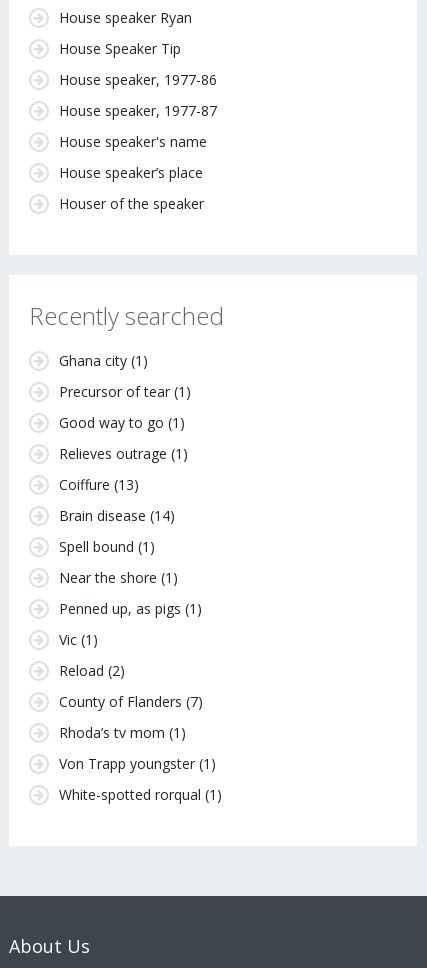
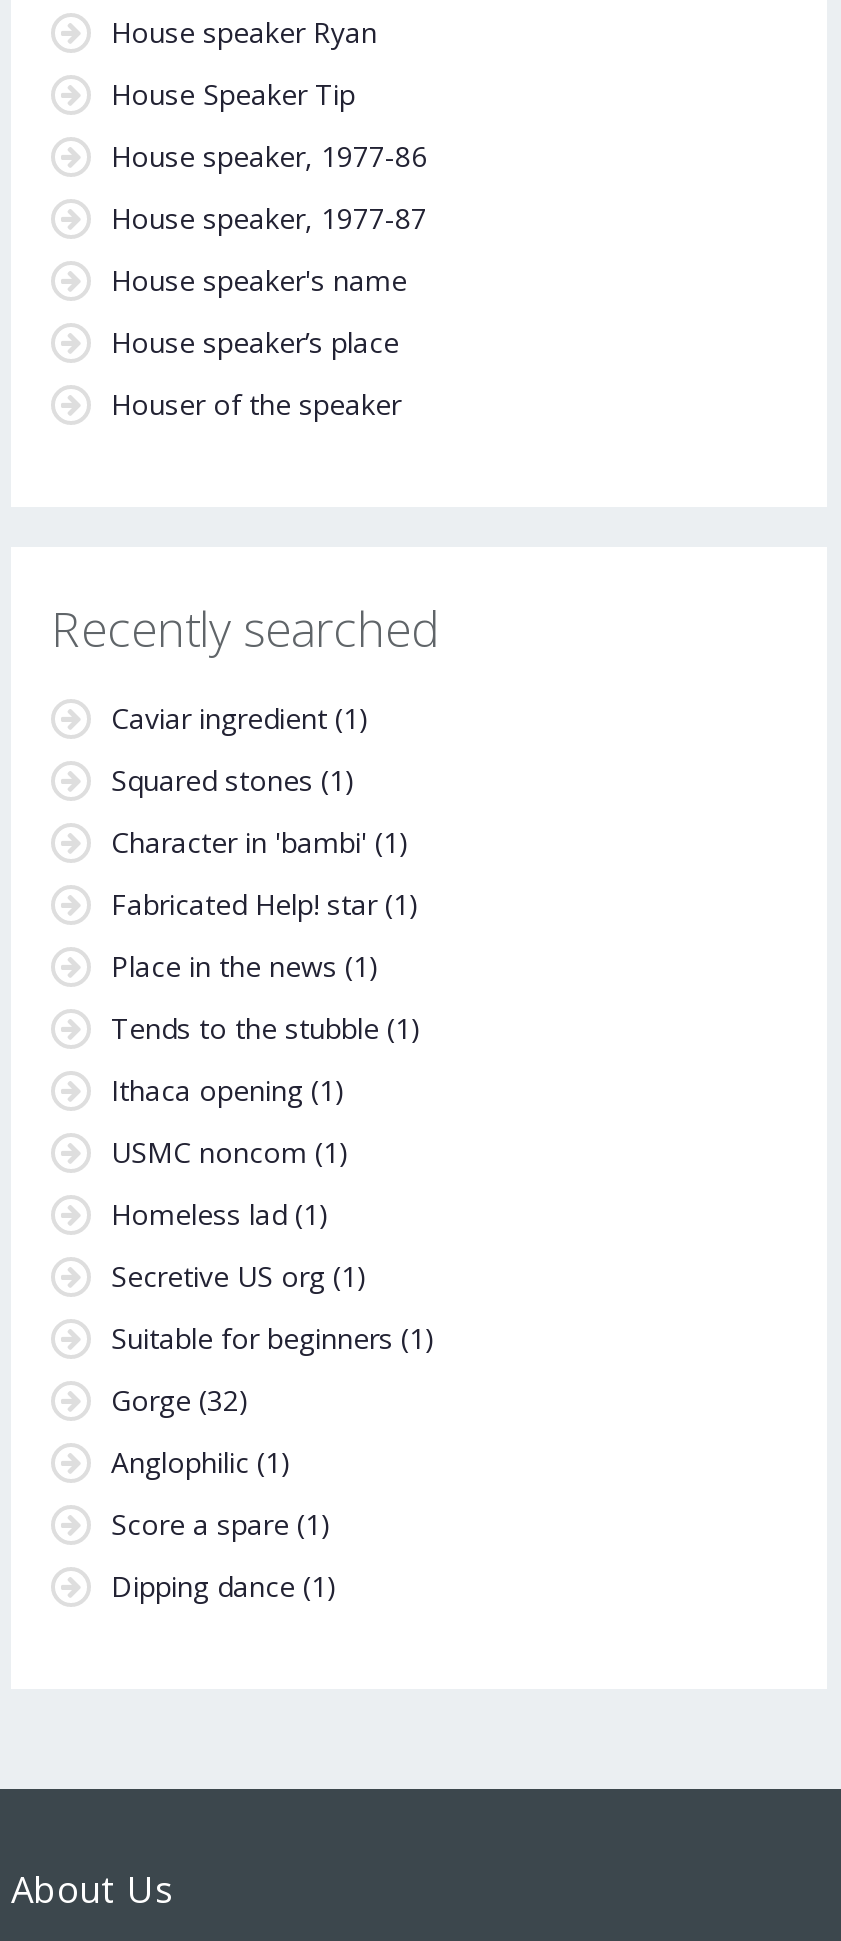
[59,351,148,370] Ghana city (1) -> [111,699,369,737] Caviar ingredient (1)
[59,382,191,401] Precursor of tear (1) -> [111,761,355,799] Squared stones (1)
[59,413,185,432] Good way to go (1) -> [111,823,409,861] Character in 'bambi' (1)
[59,444,188,463] Relieves outrage (1) -> [111,885,419,923] Fabricated Help! star (1)
[59,475,139,494] Coiffure (13) -> [111,947,379,985] Place in the news (1)
[59,506,175,525] Brain disease (14) -> [111,1009,421,1047] Tends to the stubble (1)
[59,537,155,556] Spell bound (1) -> [111,1071,345,1109] Ithaca opening (1)
[59,568,178,587] Near the shore (1) -> [111,1133,349,1171] USMC noncom (1)
[59,599,202,618] Penned up, as pigs (1) -> [111,1195,329,1233] Homeless lad (1)
[59,630,98,649] Vic (1) -> [111,1257,367,1295] Secretive US org (1)
[59,661,125,680] Reload (2) -> [111,1319,435,1357] Suitable for beginners (1)
[59,692,203,711] County of Flanders (7) -> [111,1381,249,1419] Gorge (32)
[59,723,186,742] Rhoda’s tv mom (1) -> [111,1443,291,1481] Anglophilic (1)
[59,754,216,773] Von Trapp youngster (1) -> [111,1505,331,1543] Score a spare (1)
[59,785,222,804] White-spotted rorqual (1) -> [111,1567,337,1605] Dipping dance (1)

